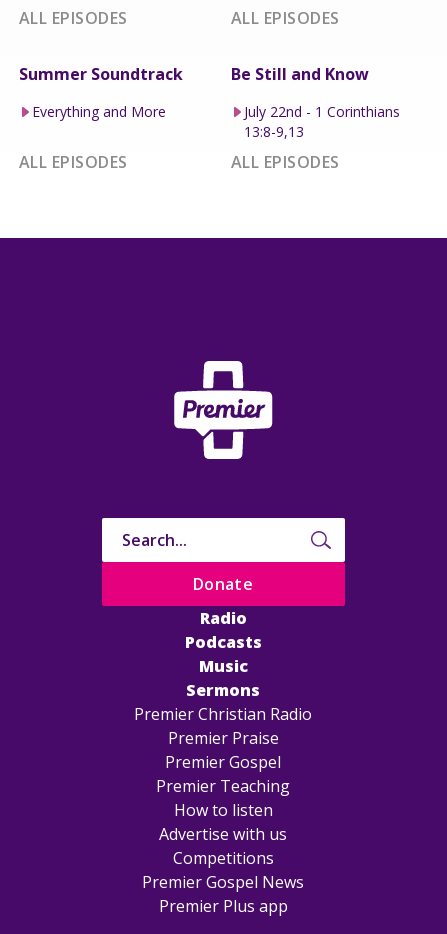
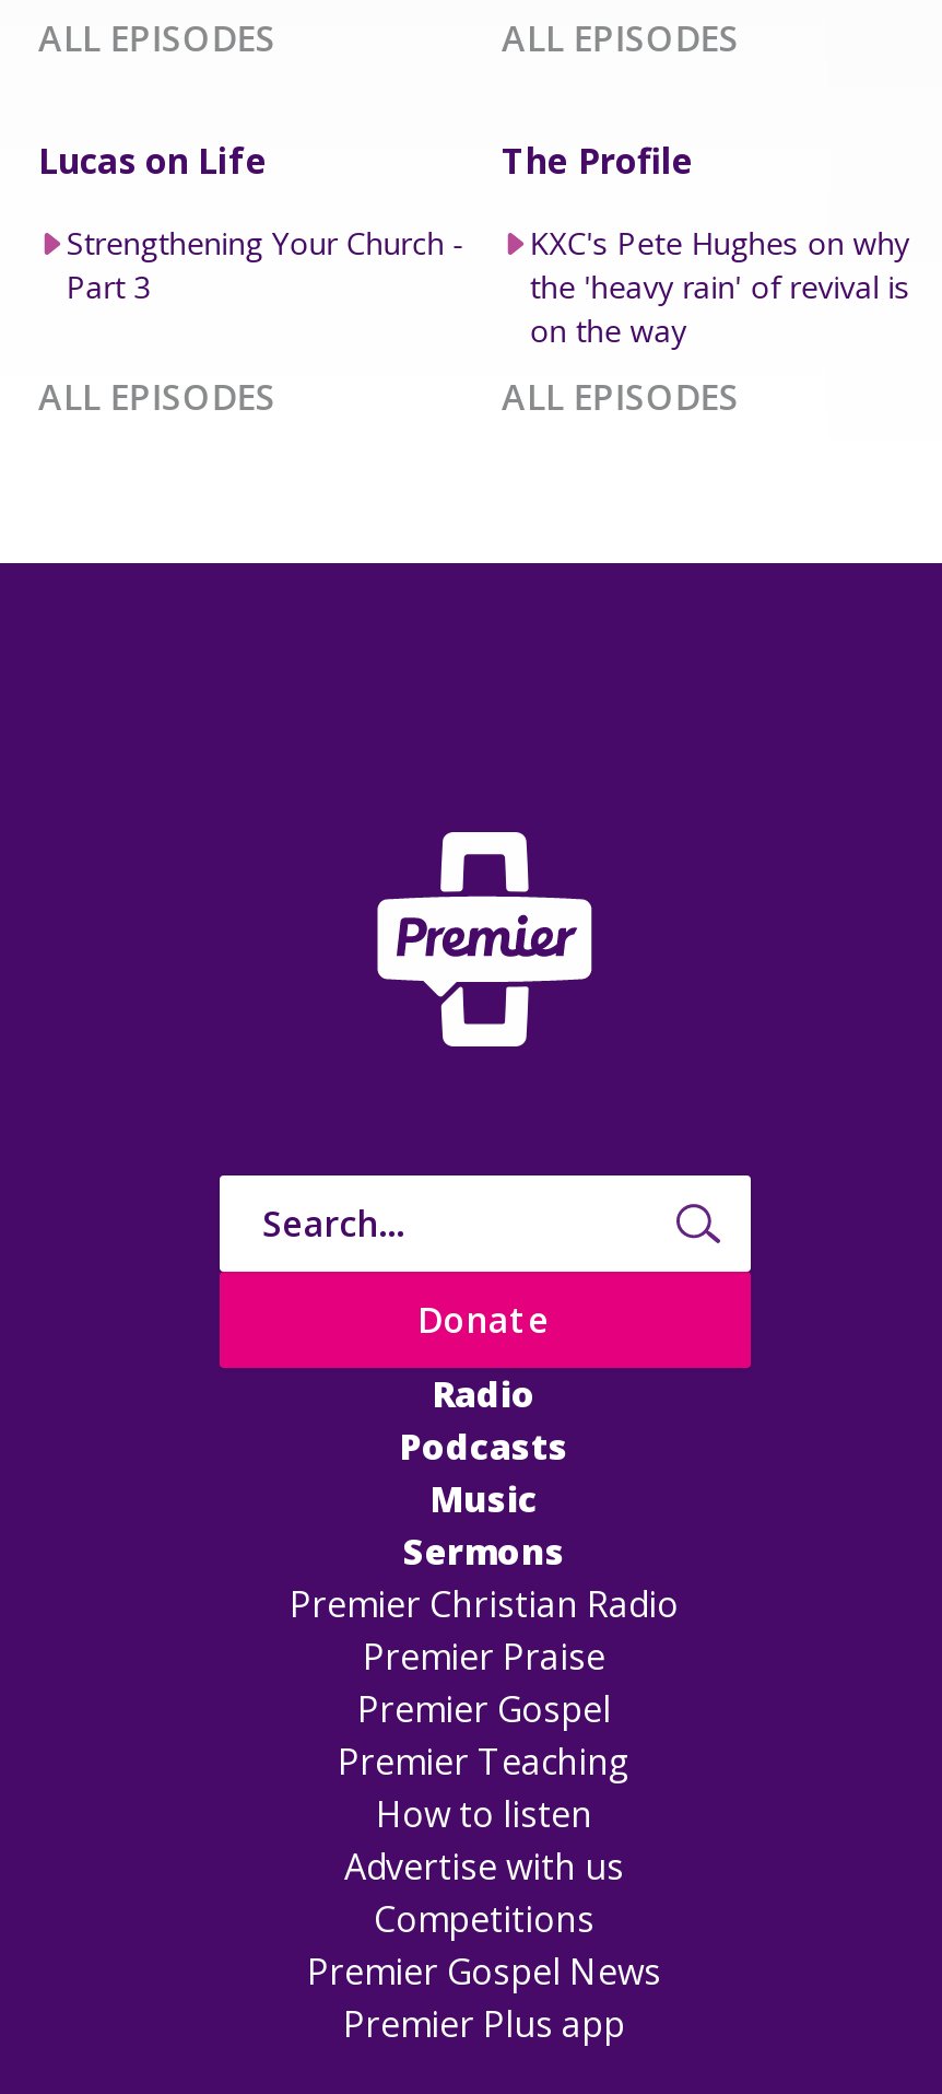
[19,63,183,85] Summer Soundtrack -> [38,136,268,184] Lucas on Life
[231,63,369,85] Be Still and Know -> [502,136,694,184] The Profile
[32,102,166,121] Everything and More -> [66,221,464,306] Strengthening Your Church - | Part 3
[244,102,400,141] July 22nd - 1 Corinthians | 13:8-9,13 -> [530,221,910,350] KXC's Pete Hughes on why | the 'heavy rain' of revival is | on the way

